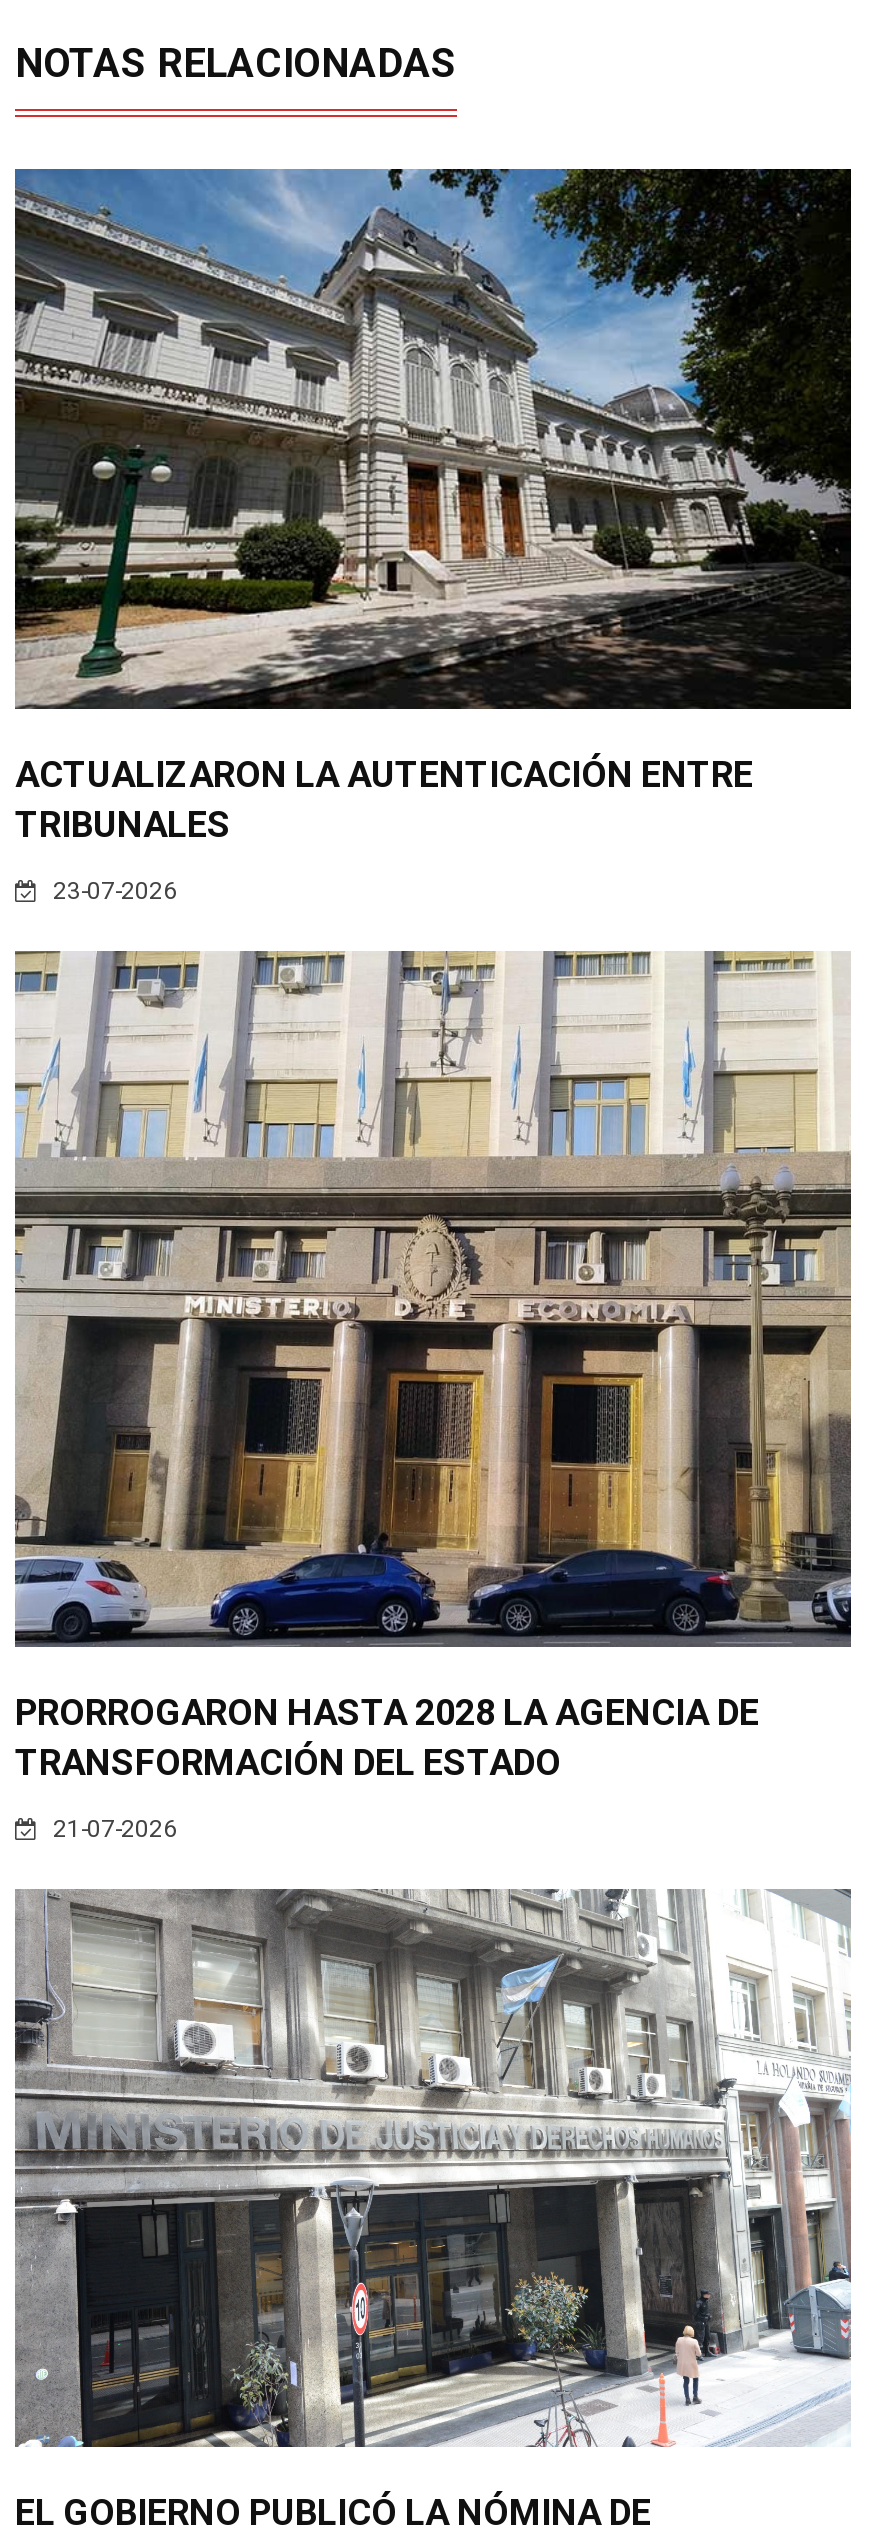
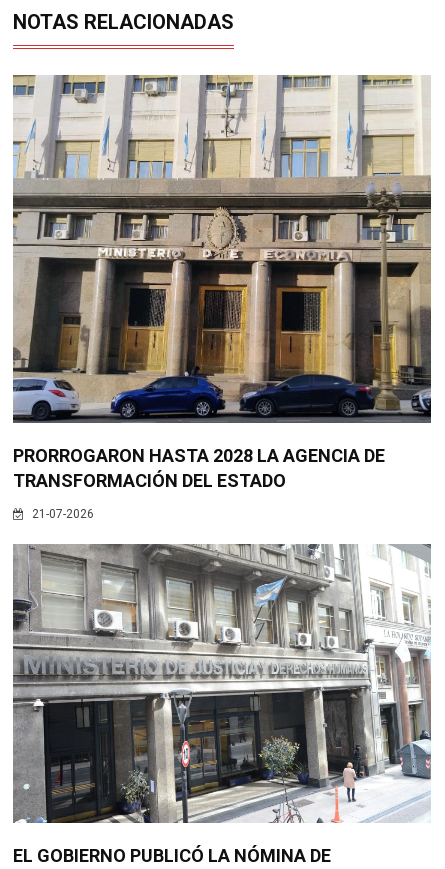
[13,167,853,905] [image] | ACTUALIZARON LA AUTENTICACIÓN ENTRE | TRIBUNALES | 23-07-2026 -> none

